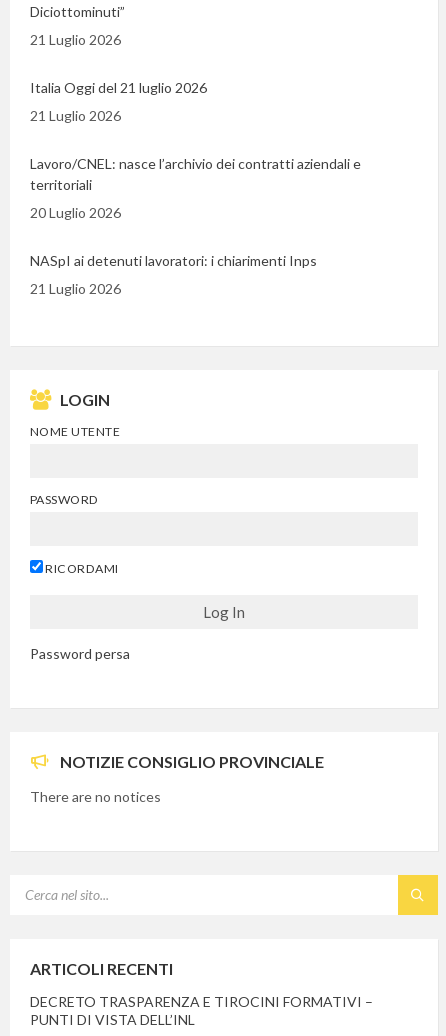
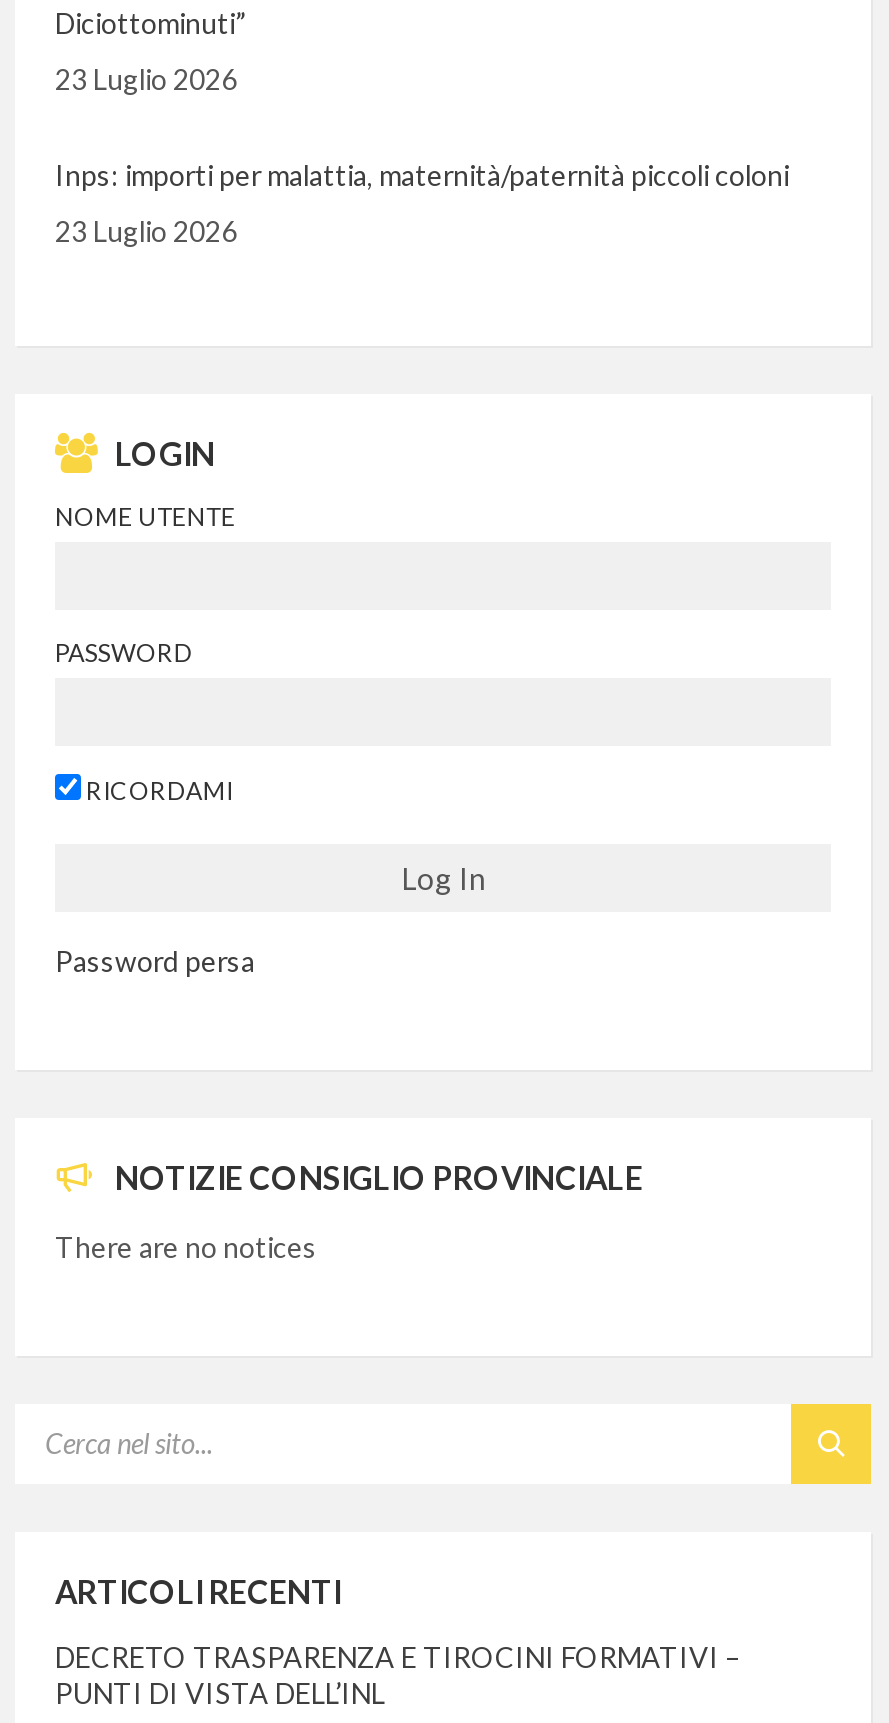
[30,31,361,297] 21 Luglio 2026 | Italia Oggi del 21 luglio 2026 | 21 Luglio 2026 | Lavoro/CNEL: nasce l’archivio dei contratti aziendali e | territoriali | 20 Luglio 2026 | NASpI ai detenuti lavoratori: i chiarimenti Inps | 21 Luglio 2026 -> [55,62,789,248] 23 Luglio 2026 | Inps: importi per malattia, maternità/paternità piccoli coloni | 23 Luglio 2026

